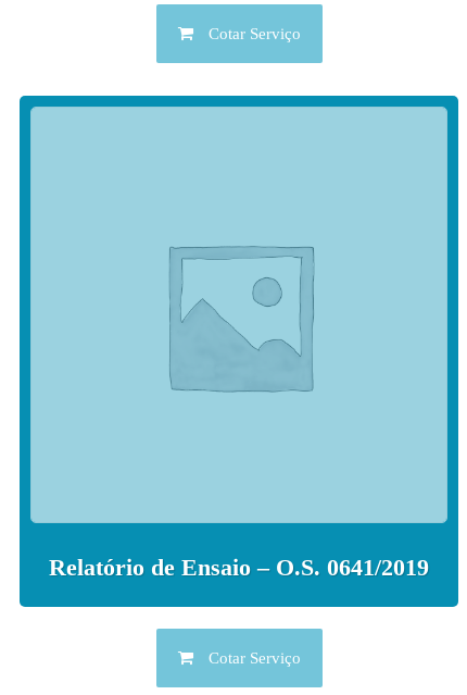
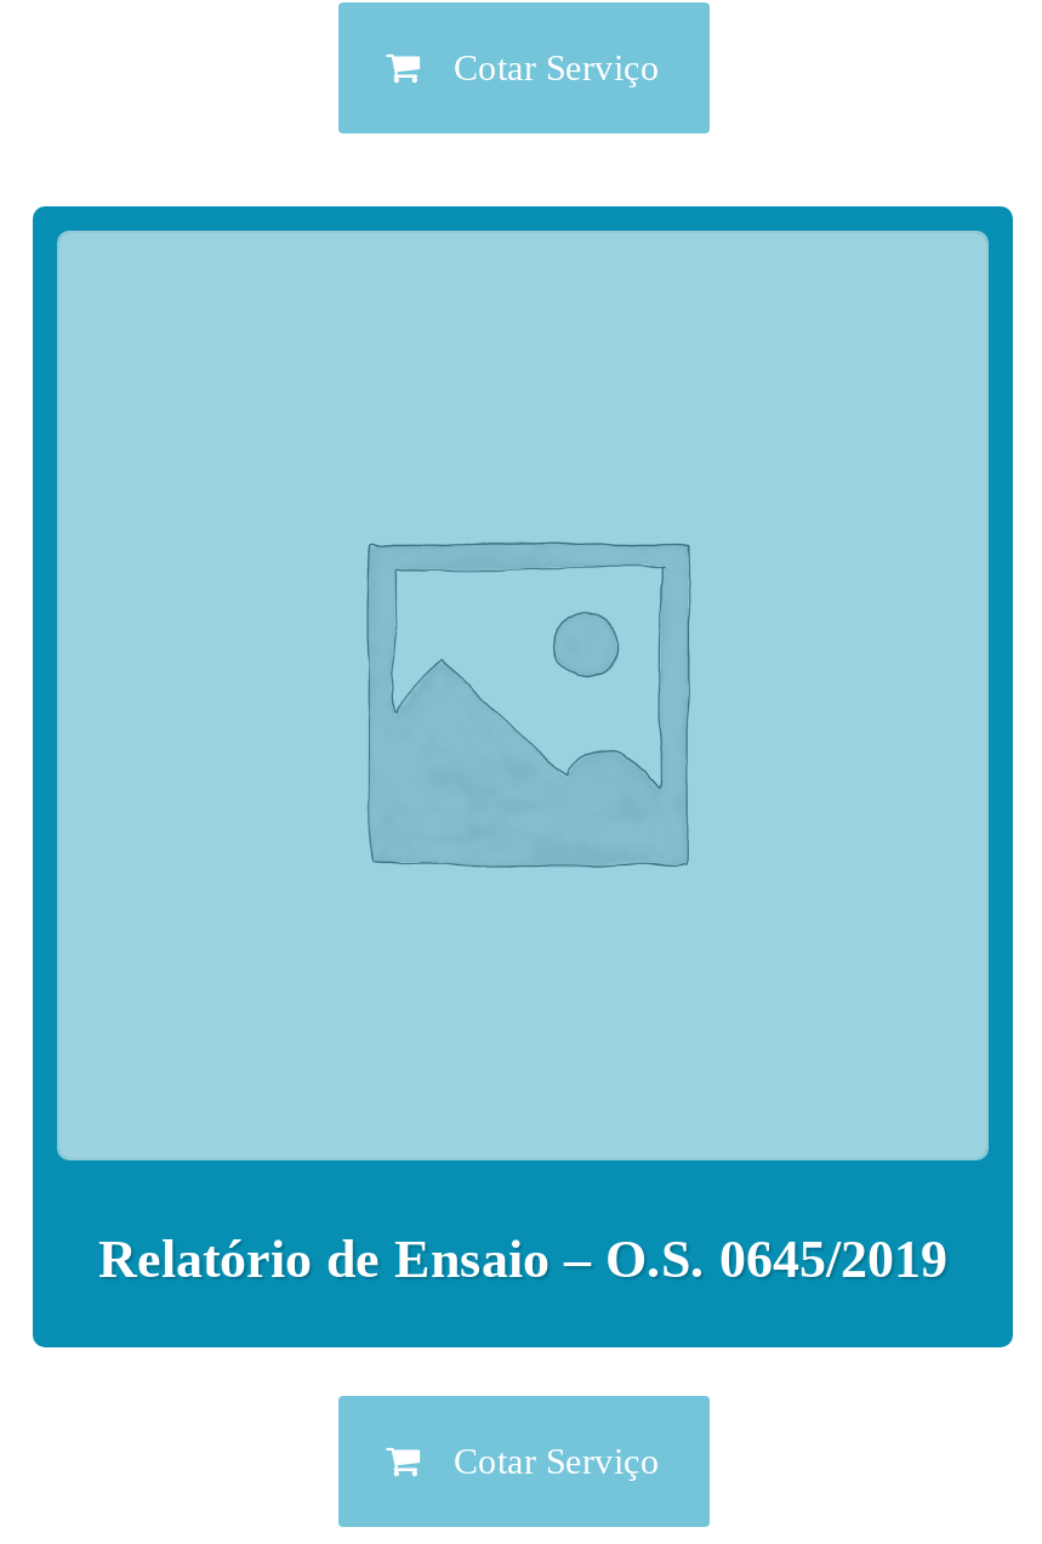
[49,553,429,581] Relatório de Ensaio – O.S. 0641/2019 -> [98,1228,947,1289] Relatório de Ensaio – O.S. 0645/2019

